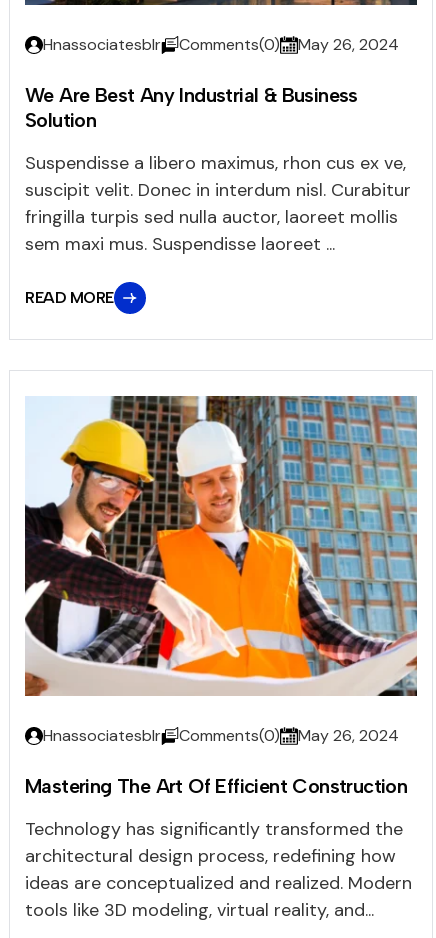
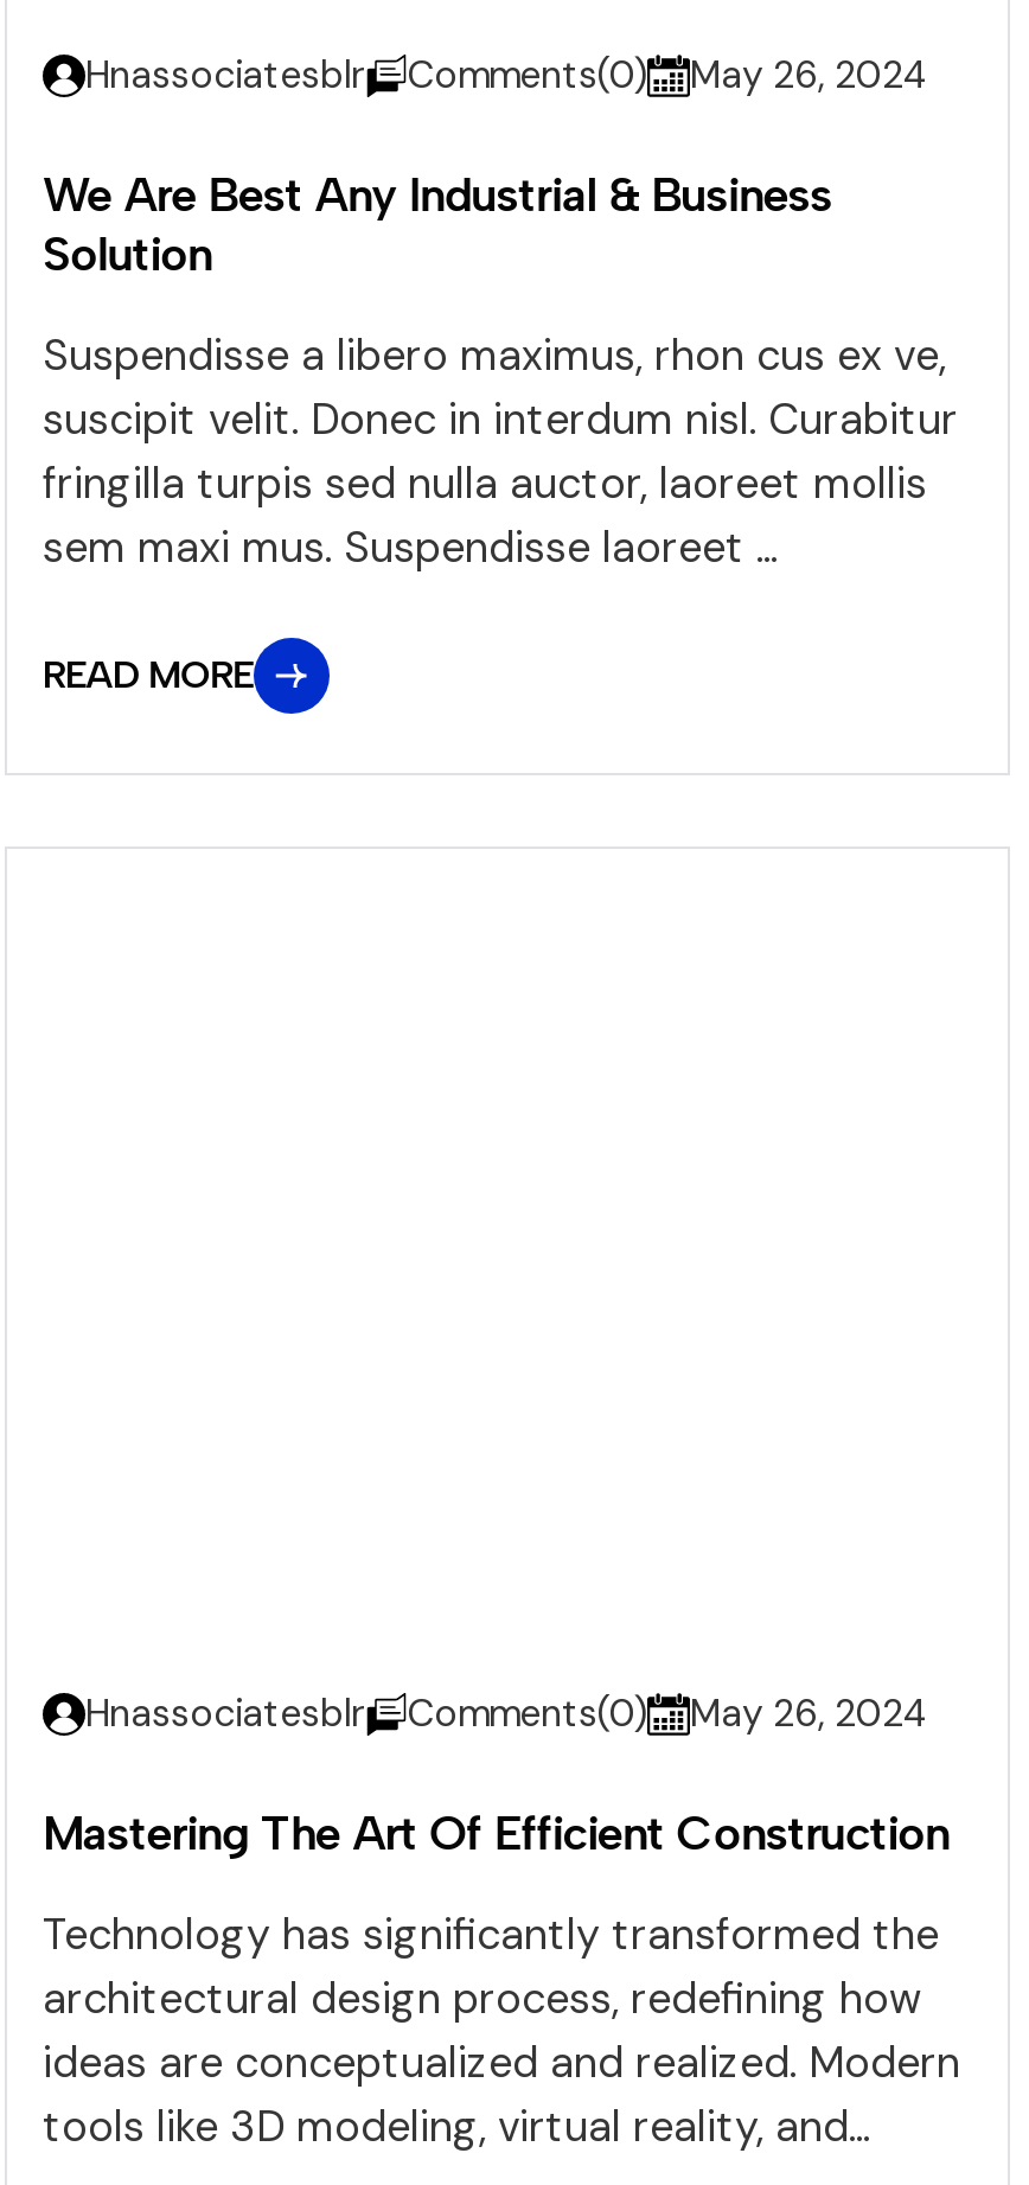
[24,395,418,697] [image] -> none

